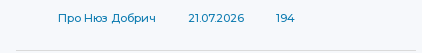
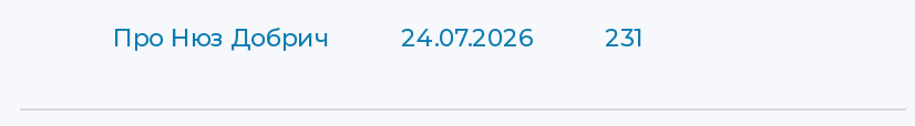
[188,11,295,25] 21.07.2026 | 194 -> [401,22,642,53] 24.07.2026 | 231

